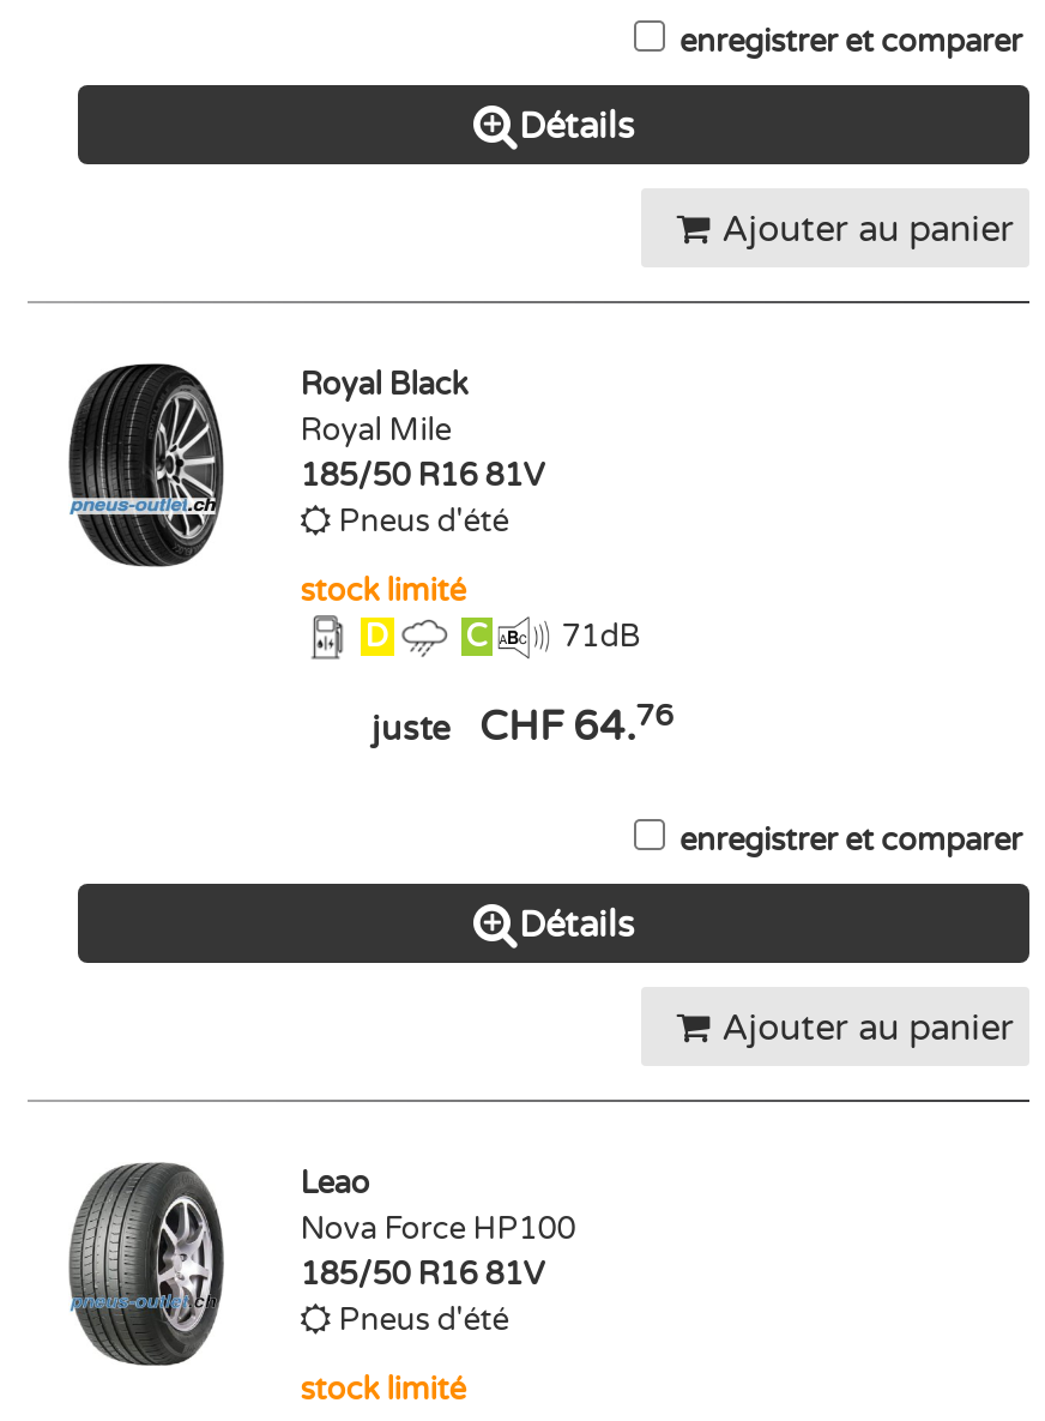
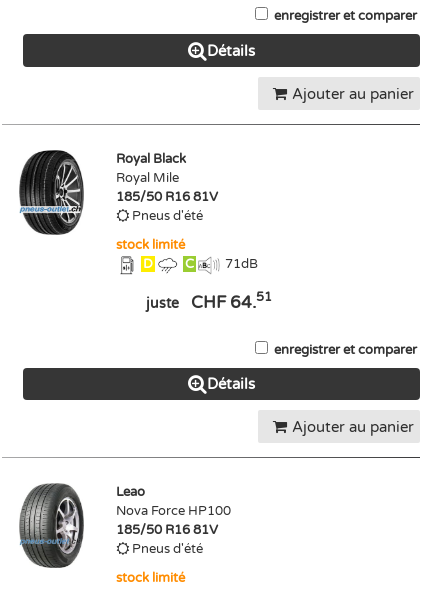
[372,697,673,753] juste CHF 64.76 -> [145,289,271,312] juste CHF 64.51

